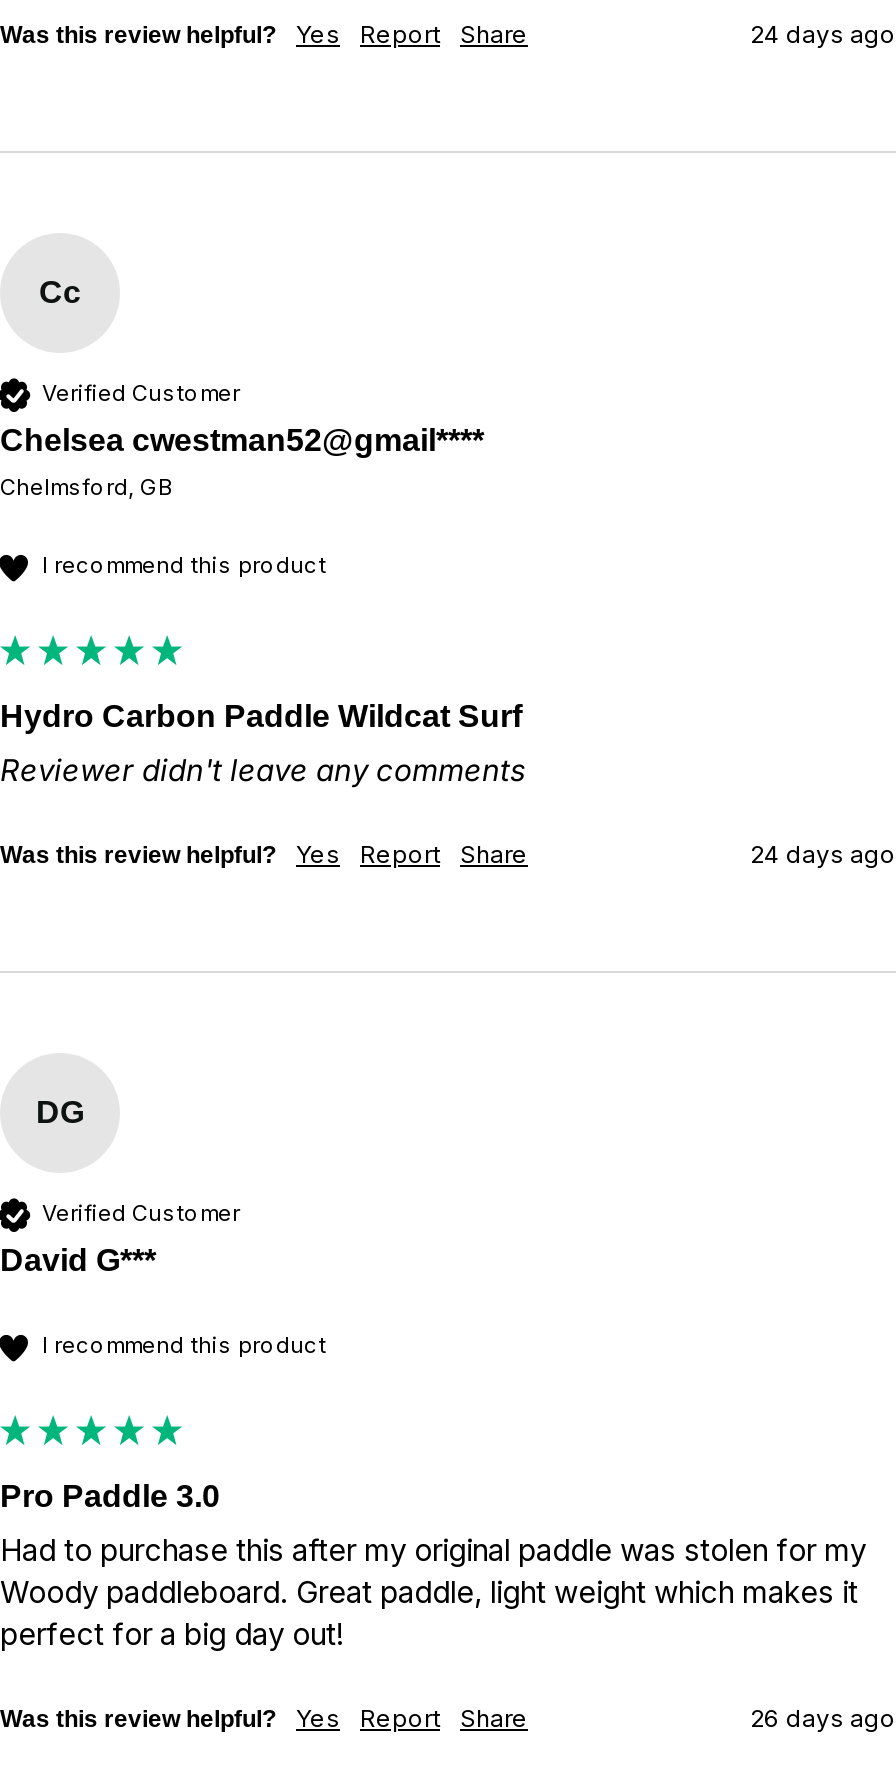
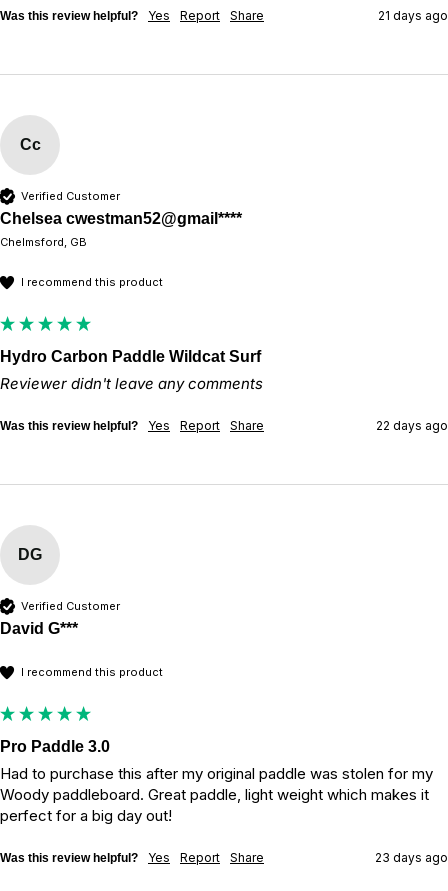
[750,19,896,49] 24 days ago -> [378,8,448,23] 21 days ago
[750,839,896,869] 24 days ago -> [376,418,448,433] 22 days ago
[750,1703,896,1733] 26 days ago -> [375,850,448,865] 23 days ago

